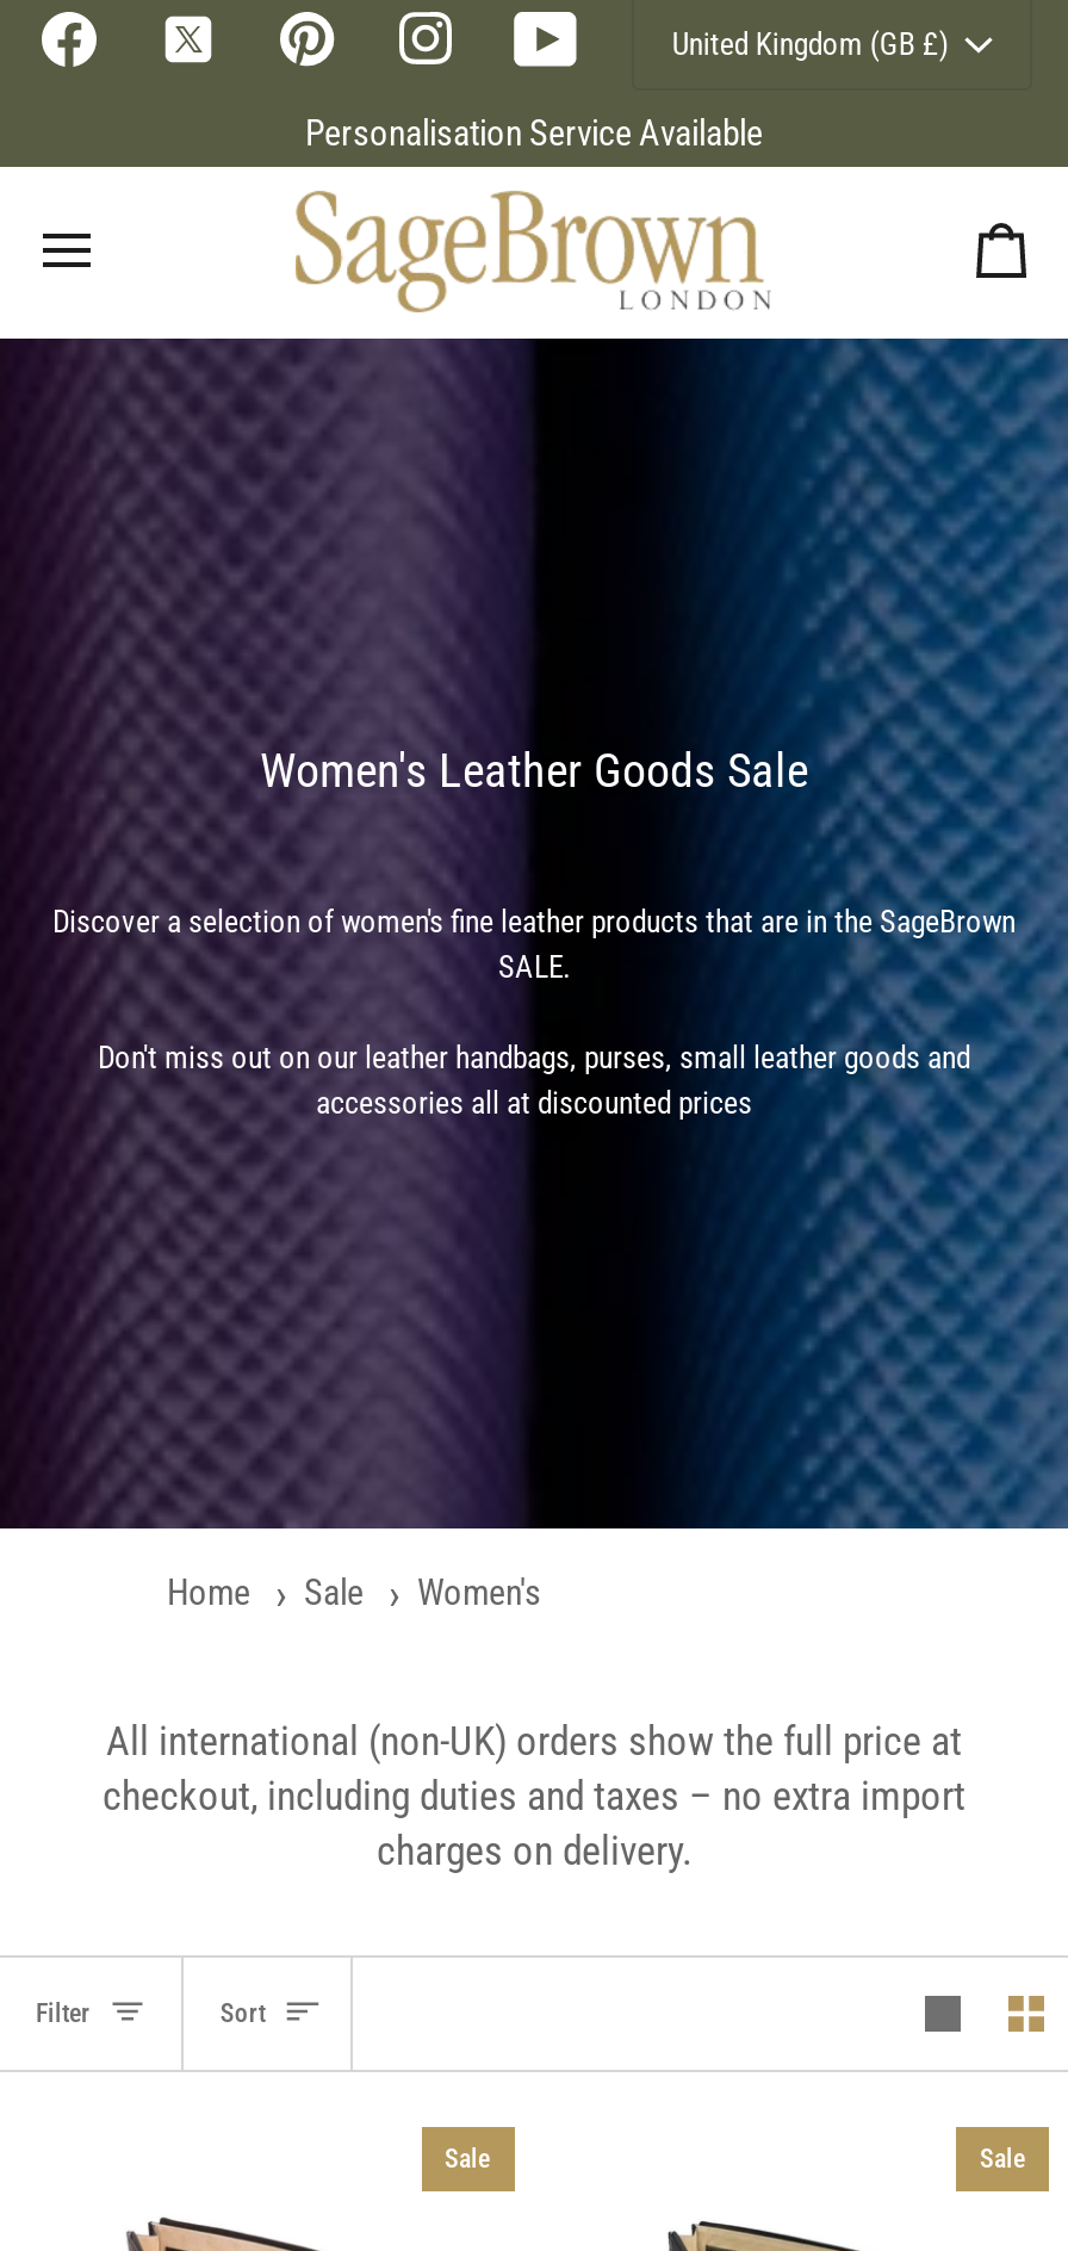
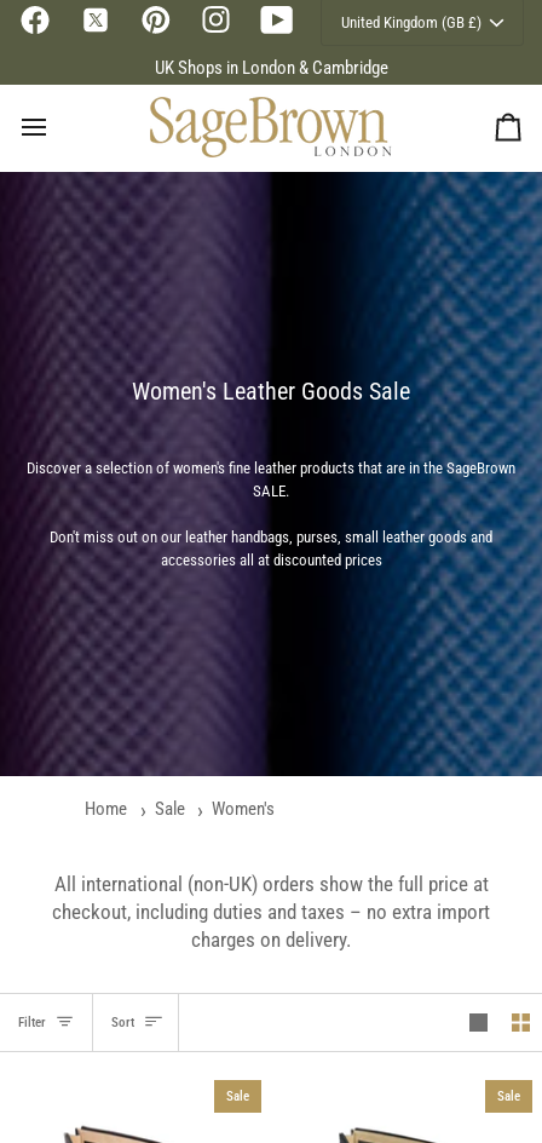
[305,113,763,156] Personalisation Service Available -> [154,57,388,79] UK Shops in London & Cambridge

